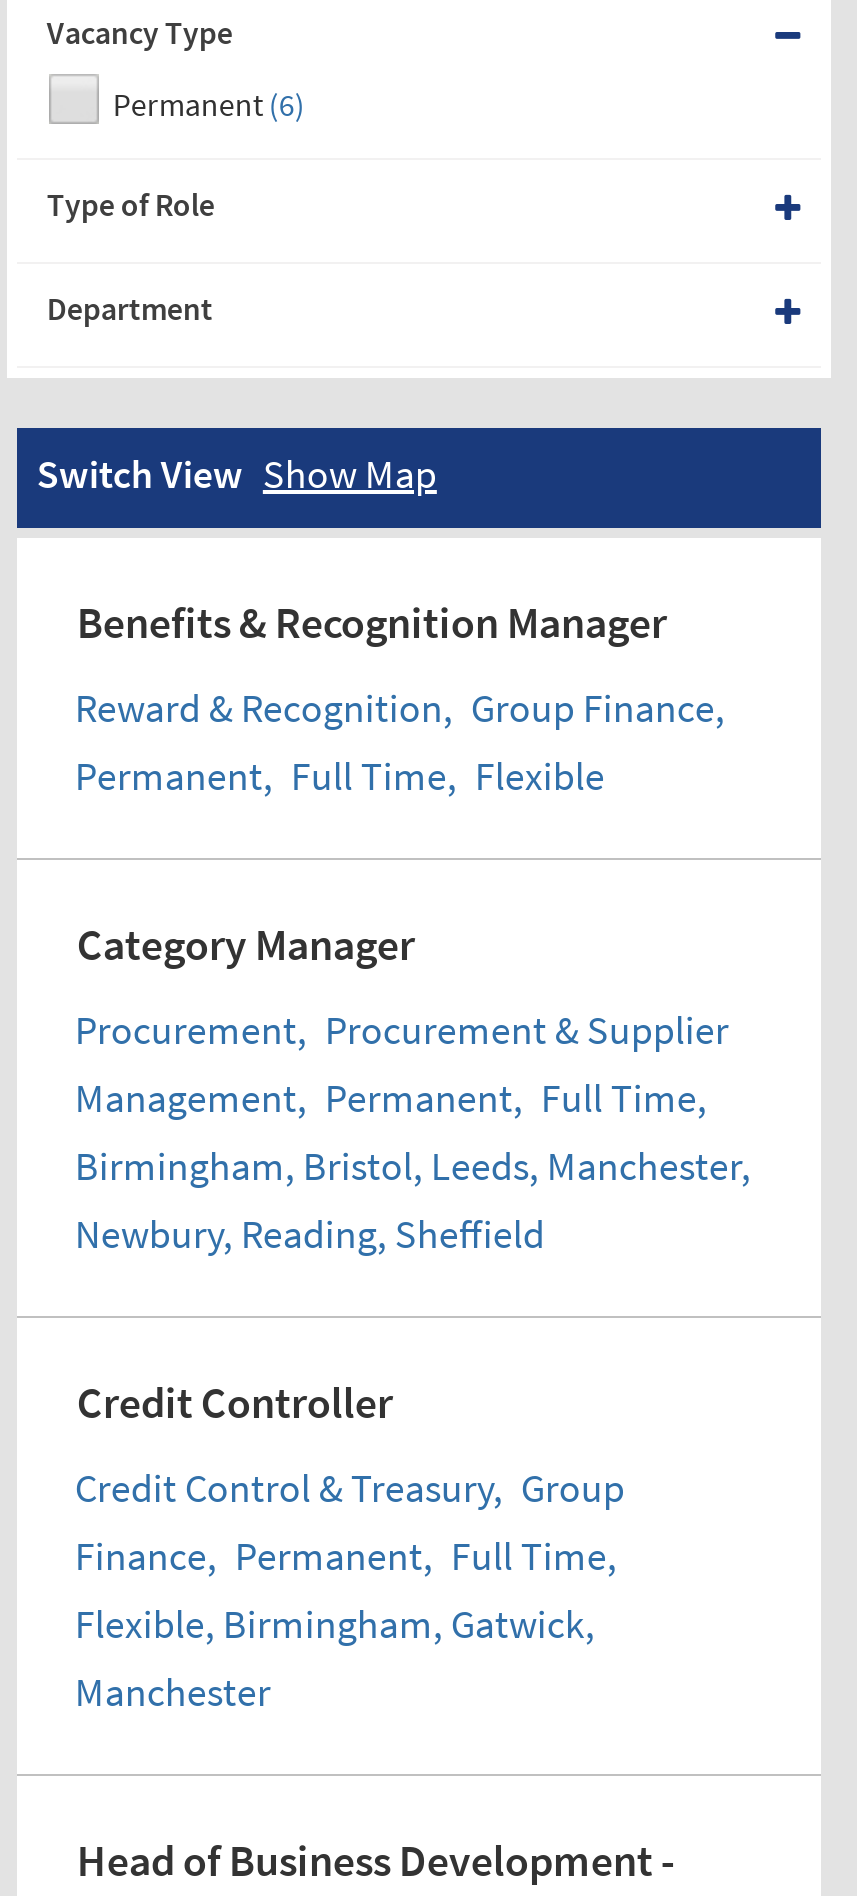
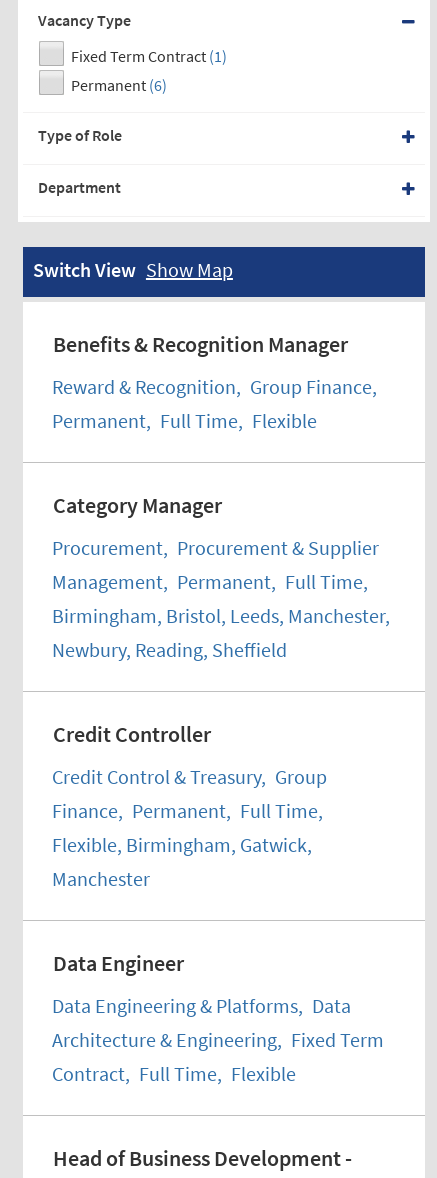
none -> [71,46,227,66] Fixed Term Contract (1)
none -> [52,949,384,1086] Data Engineer | Data Engineering & Platforms, Data | Architecture & Engineering, Fixed Term | Contract, Full Time, Flexible

